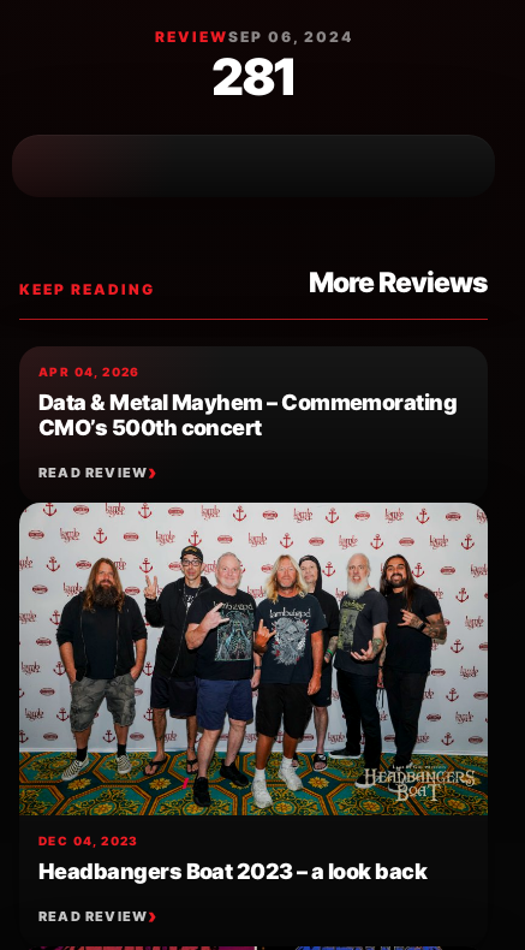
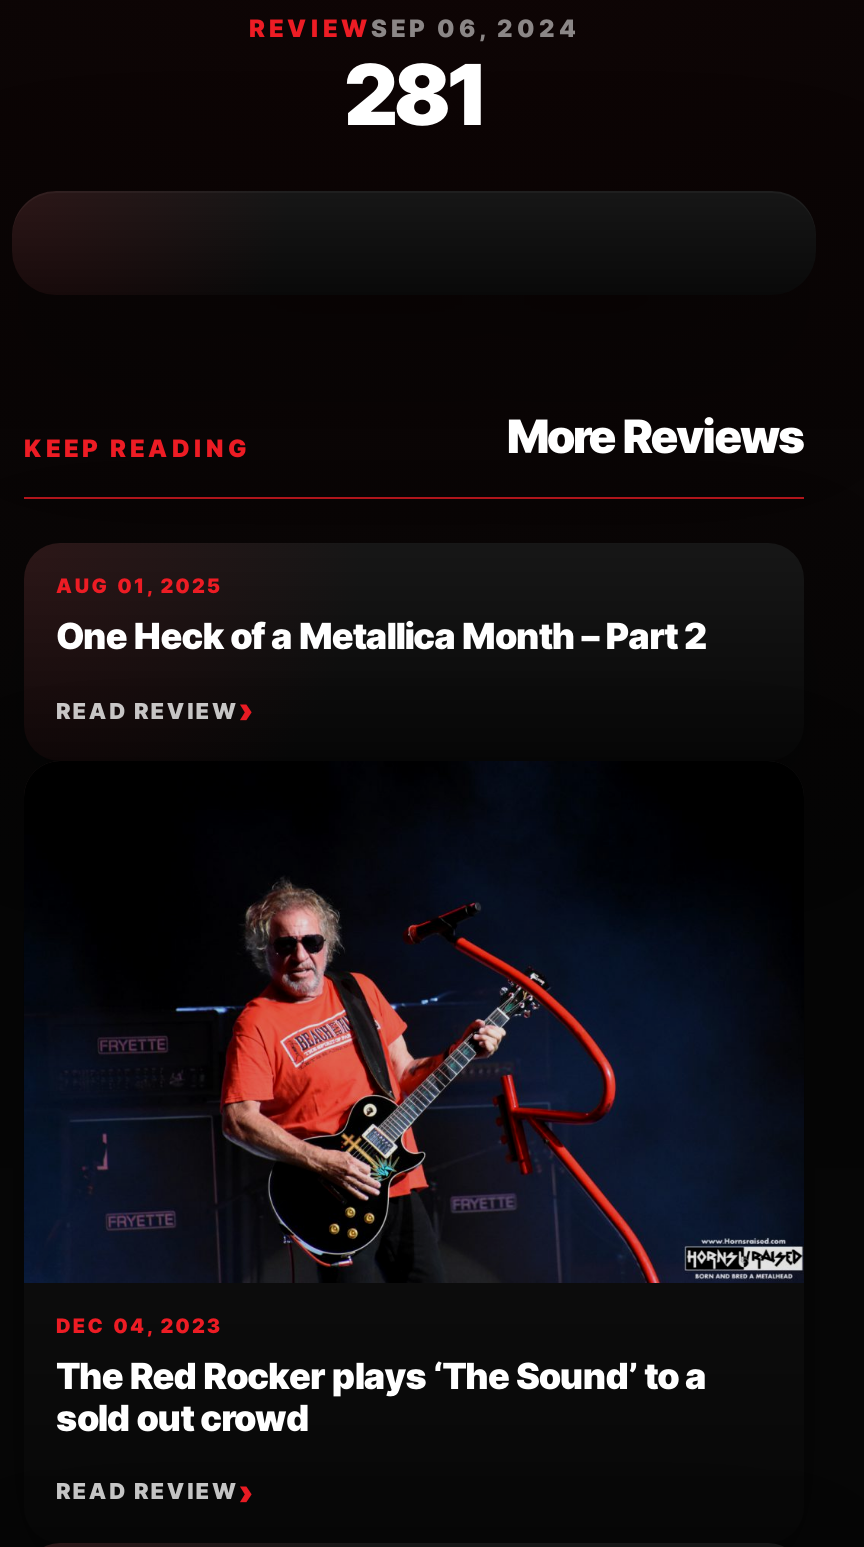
[38,365,457,441] APR 04, 2026 | Data & Metal Mayhem – Commemorating | CMO’s 500th concert -> [56,574,707,658] AUG 01, 2025 | One Heck of a Metallica Month – Part 2
moved [38,464,148,848] -> [56,697,238,1336]: READ REVIEW | DEC 04, 2023
[18,501,489,884] [image] | Headbangers Boat 2023 – a look back -> [24,761,806,1438] [image] | The Red Rocker plays ‘The Sound’ to a | sold out crowd

